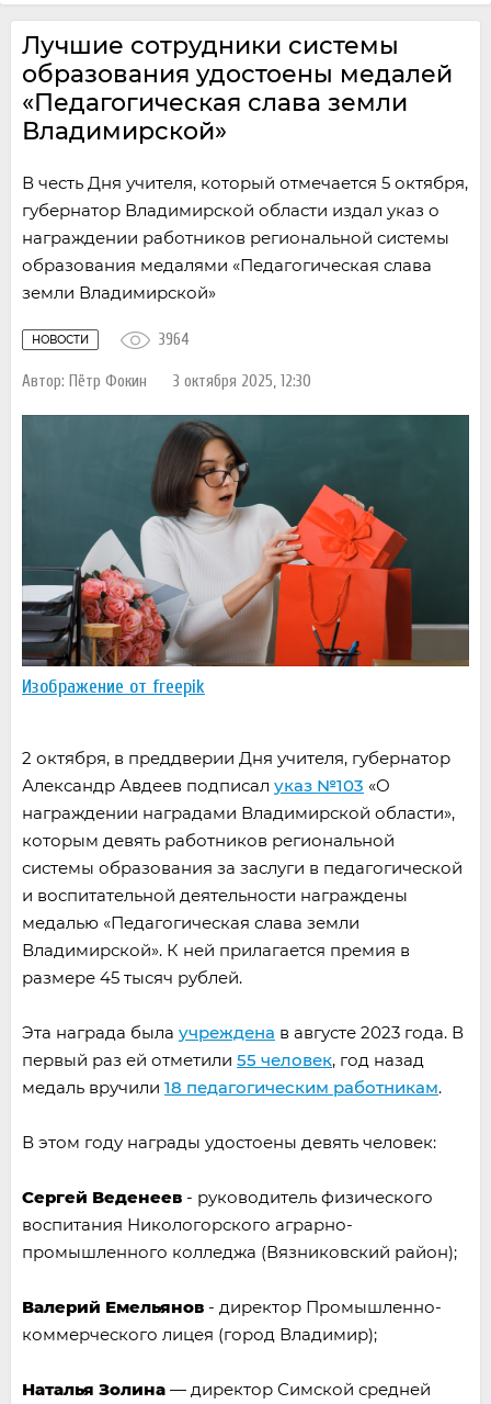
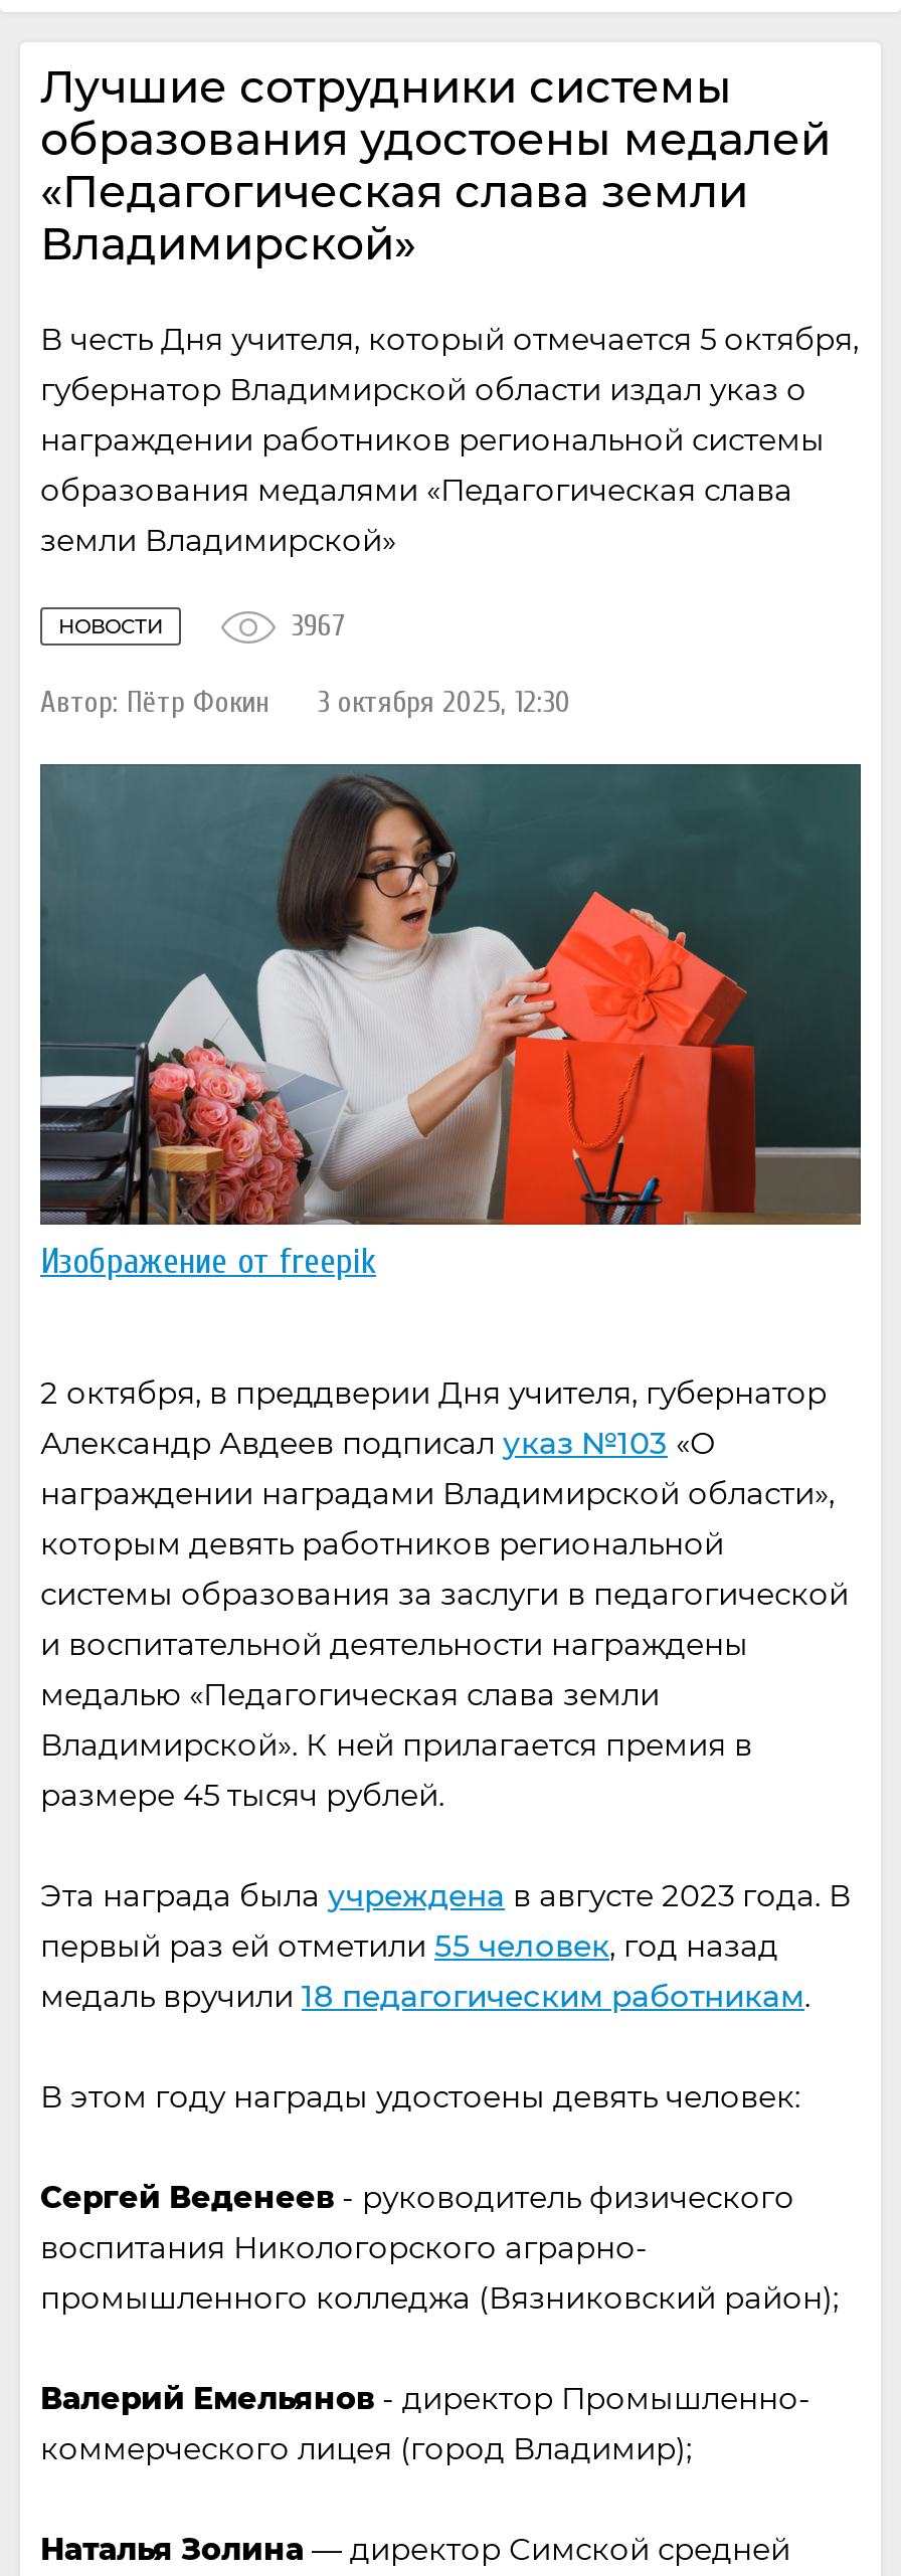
[159,331,190,349] 3964 -> [292,610,346,644] 3967

